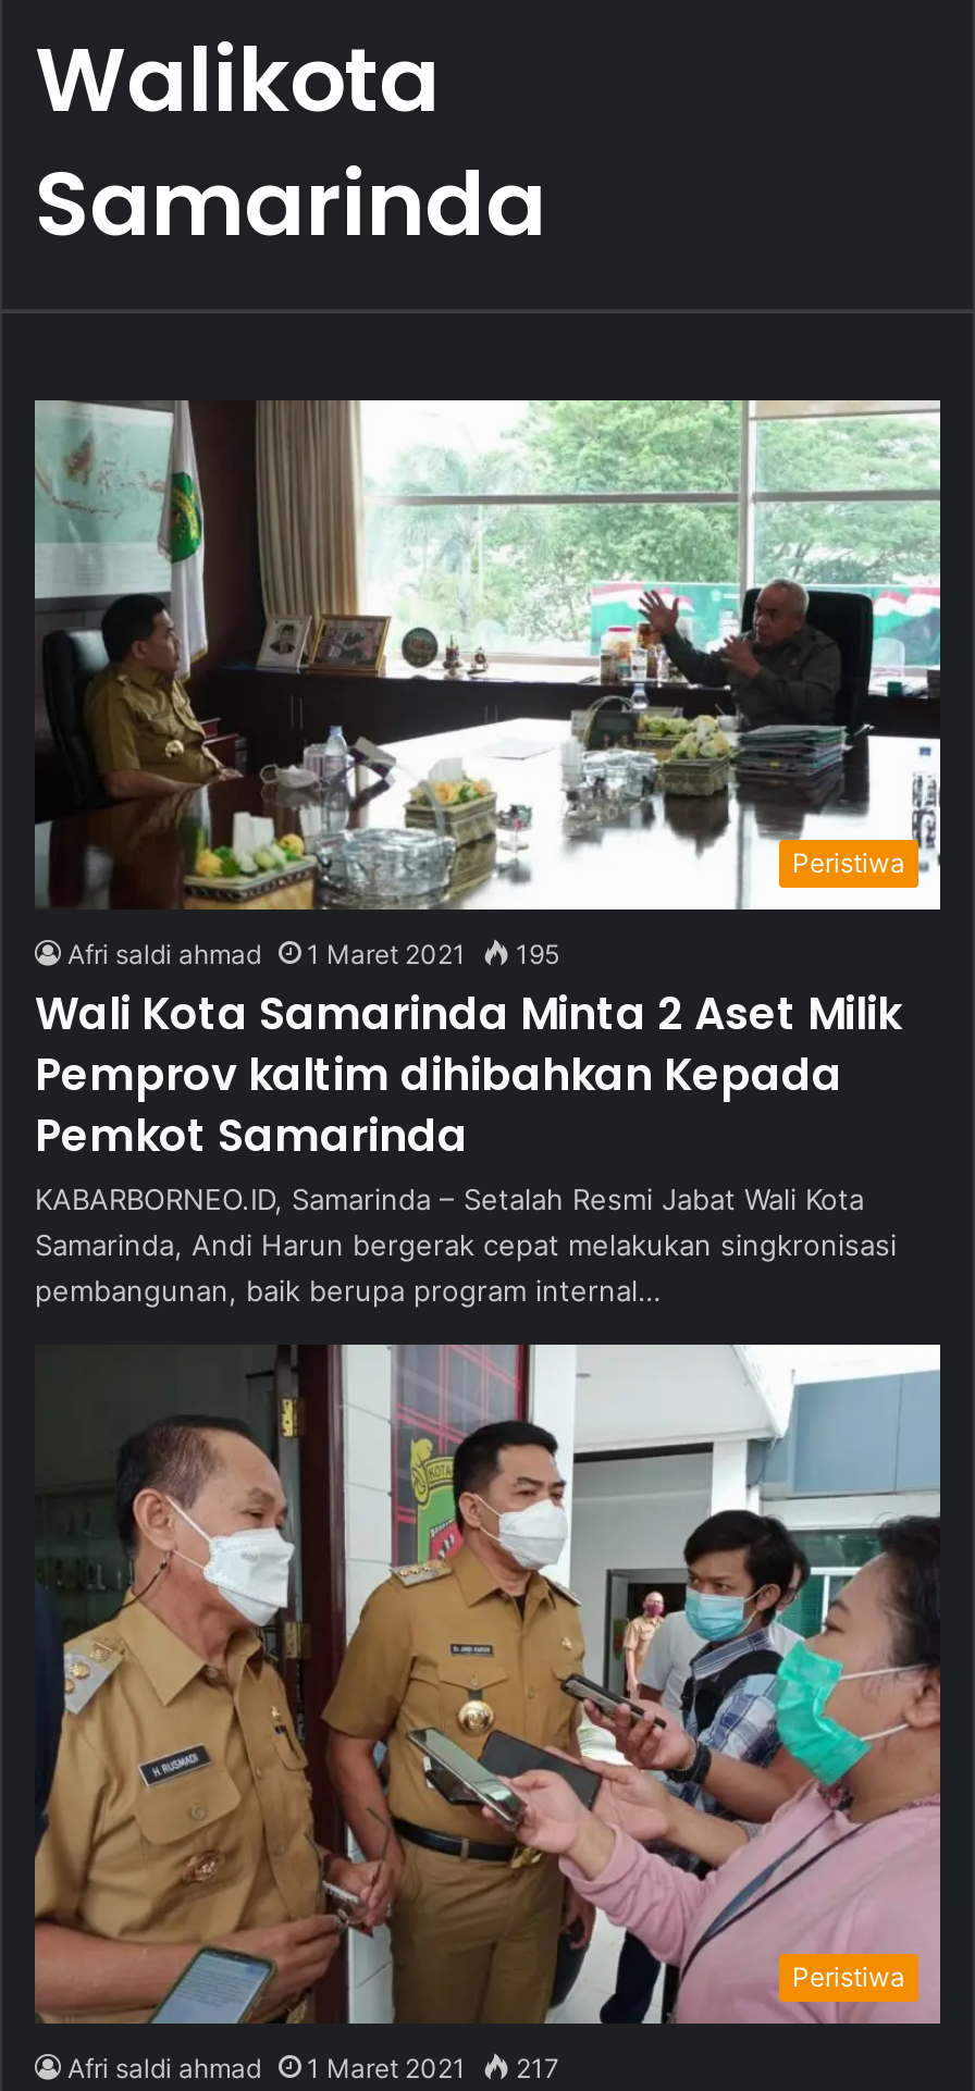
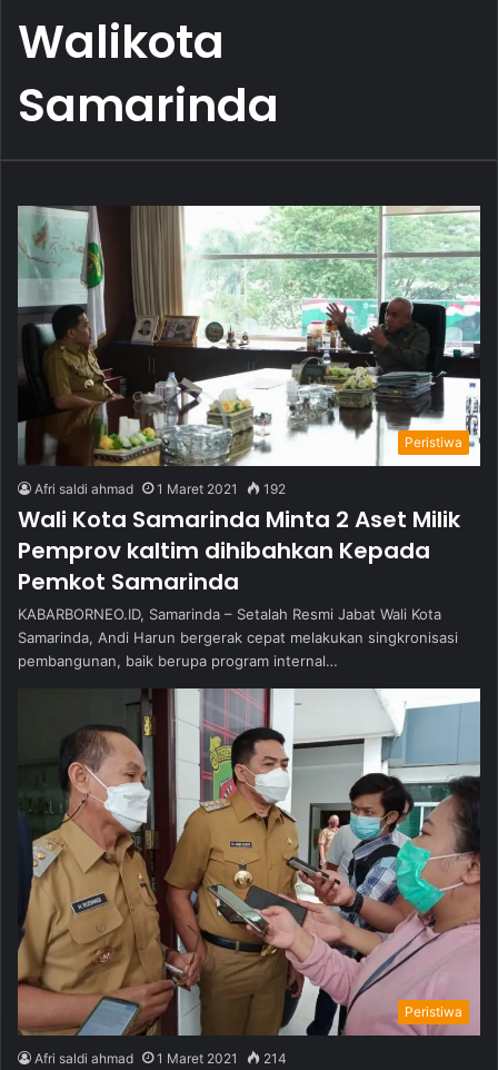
[67,938,559,970] Afri saldi ahmad 1 Maret 2021 195 -> [34,480,286,497] Afri saldi ahmad 1 Maret 2021 192
[67,2052,559,2084] Afri saldi ahmad 1 Maret 2021 217 -> [34,1050,287,1067] Afri saldi ahmad 1 Maret 2021 214

